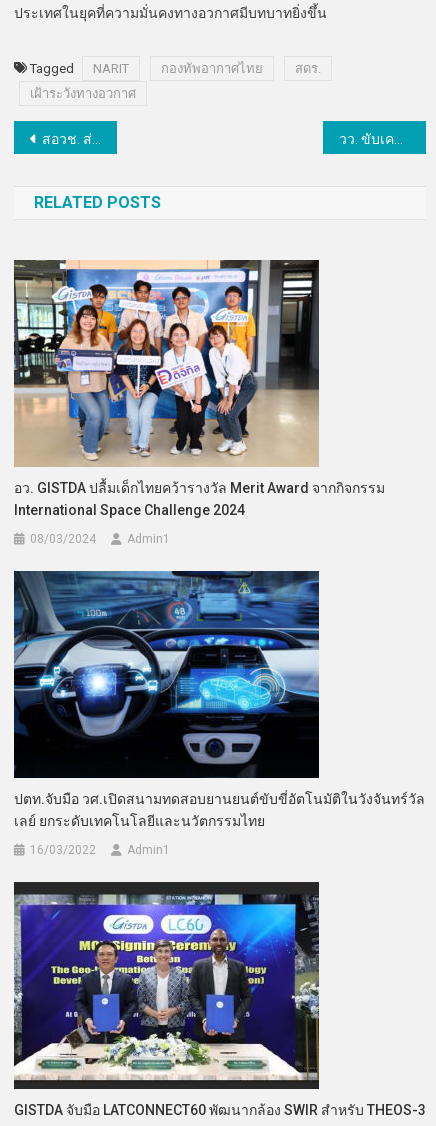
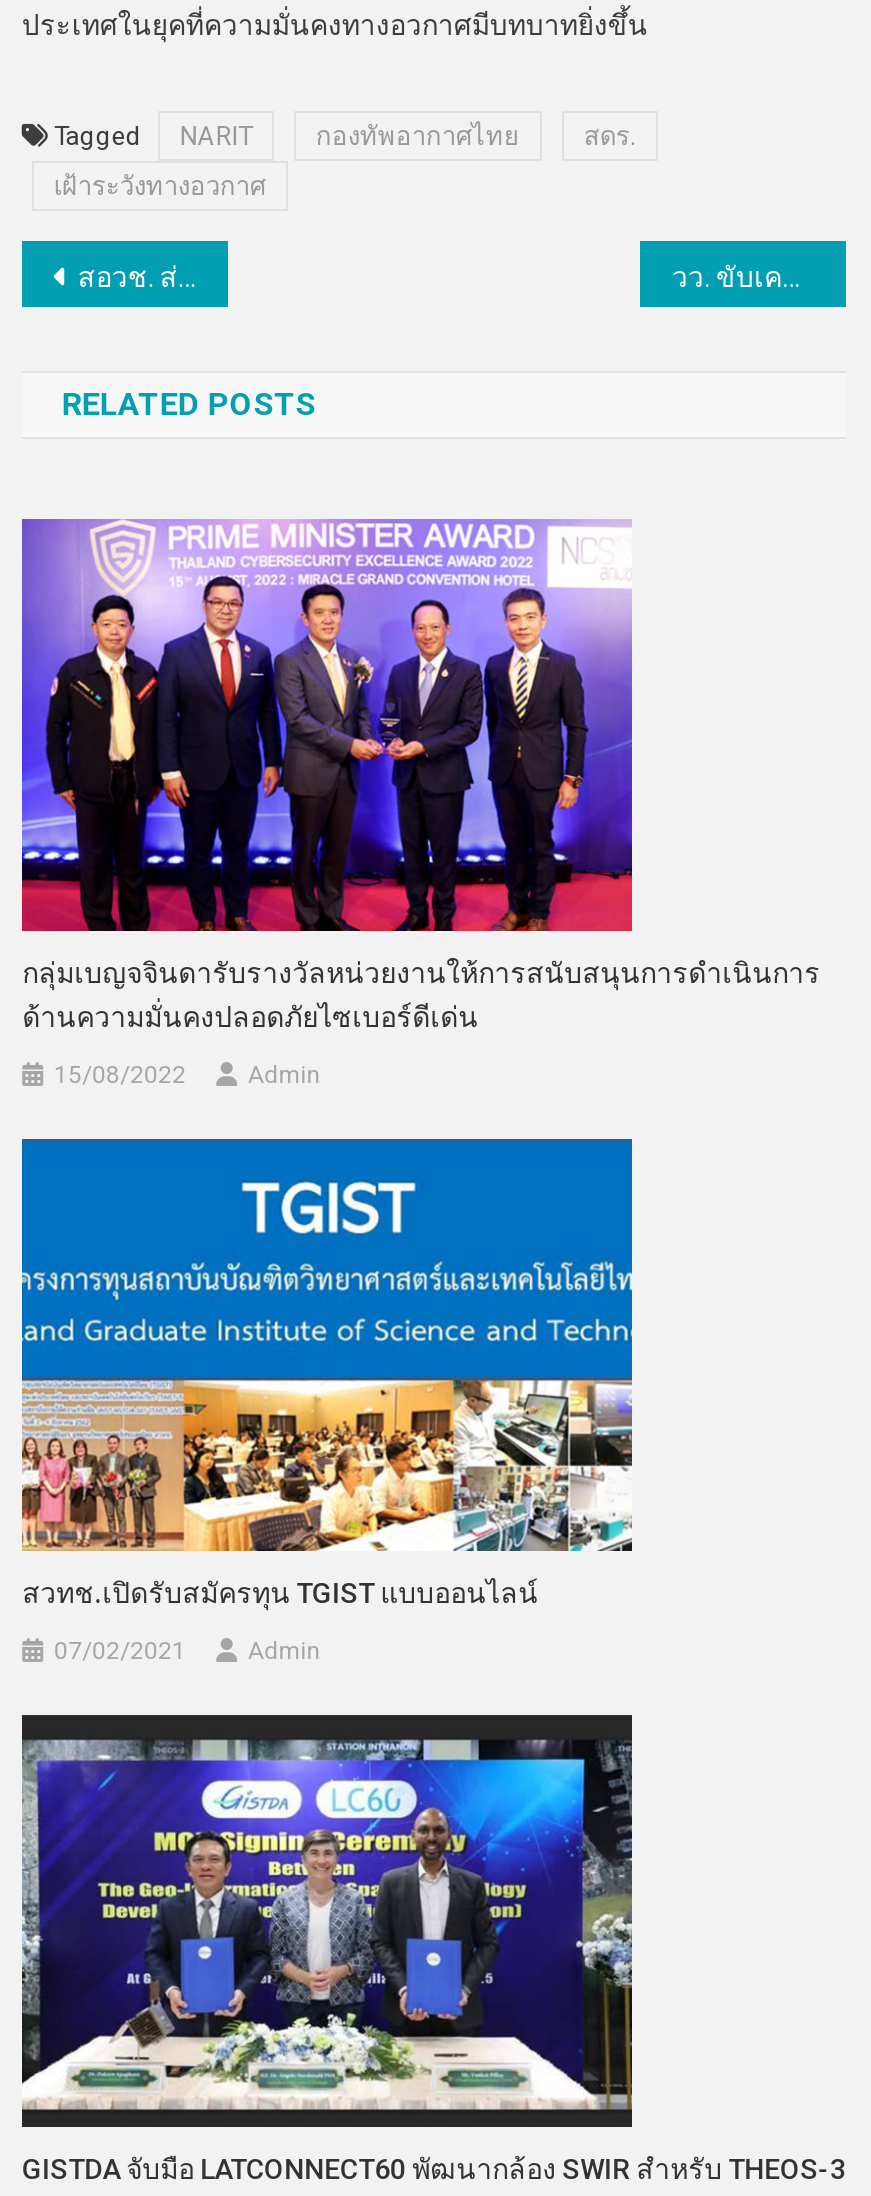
[13,259,385,518] [image] | อว. GISTDA ปลื้มเด็กไทยคว้ารางวัล Merit Award จากกิจกรรม | International Space Challenge 2024 -> [20,517,820,1033] [image] | กลุ่มเบญจจินดารับรางวัลหน่วยงานให้การสนับสนุนการดำเนินการ | ด้านความมั่นคงปลอดภัยไซเบอร์ดีเด่น
[30,532,170,546] 08/03/2024 | Admin1 -> [54,1061,320,1089] 15/08/2022 | Admin
[13,570,425,829] [image] | ปตท.จับมือ วศ.เปิดสนามทดสอบยานยนต์ขับขี่อัตโนมัติในวังจันทร์วัล | เลย์ ยกระดับเทคโนโลยีและนวัตกรรมไทย -> [20,1137,634,1608] [image] | สวทช.เปิดรับสมัครทุน TGIST แบบออนไลน์
[30,843,170,857] 16/03/2022 | Admin1 -> [54,1636,320,1664] 07/02/2021 | Admin

